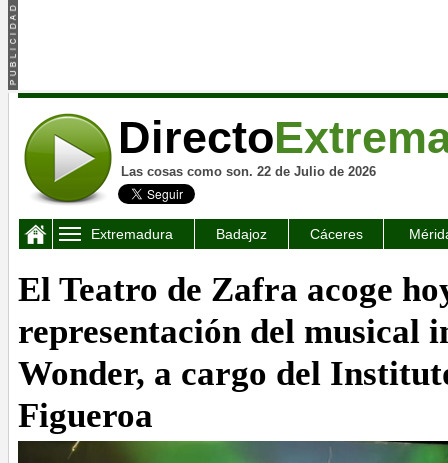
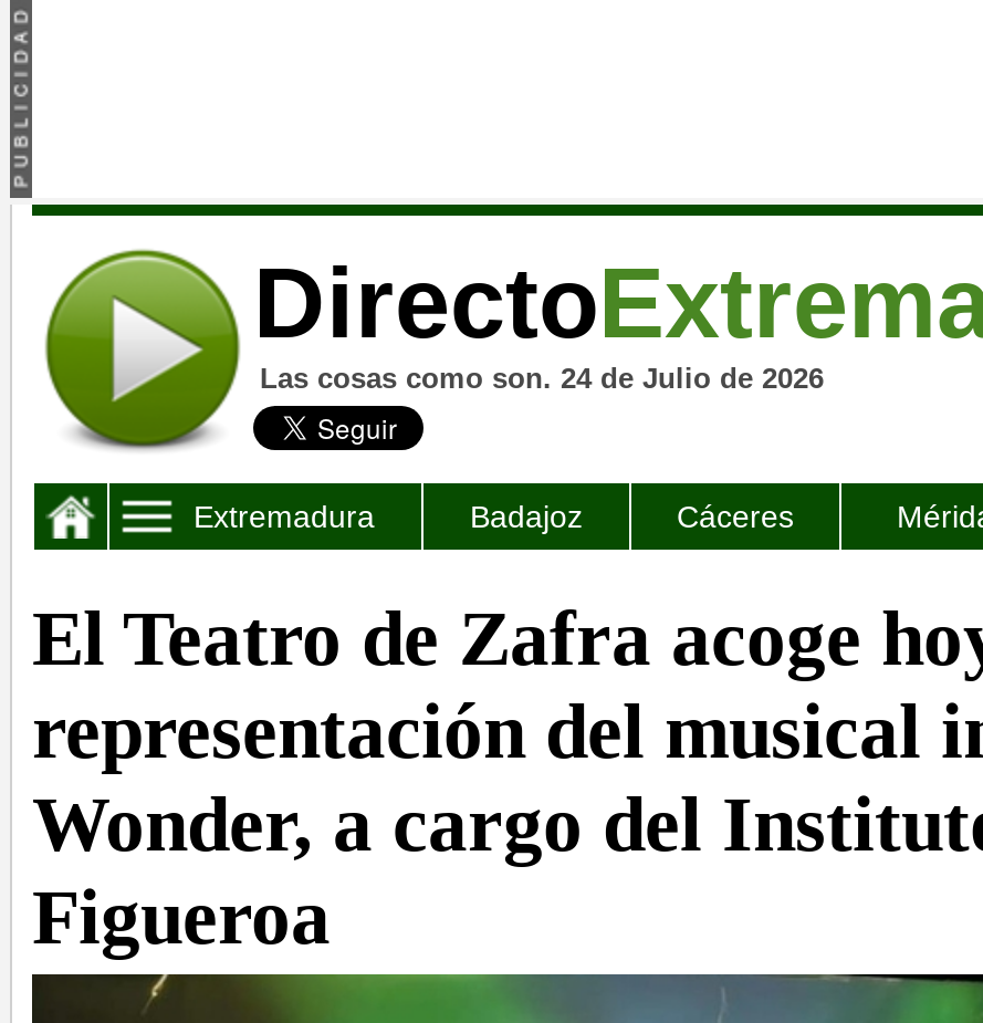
[121,164,376,179] Las cosas como son. 22 de Julio de 2026 -> [260,362,824,395] Las cosas como son. 24 de Julio de 2026

